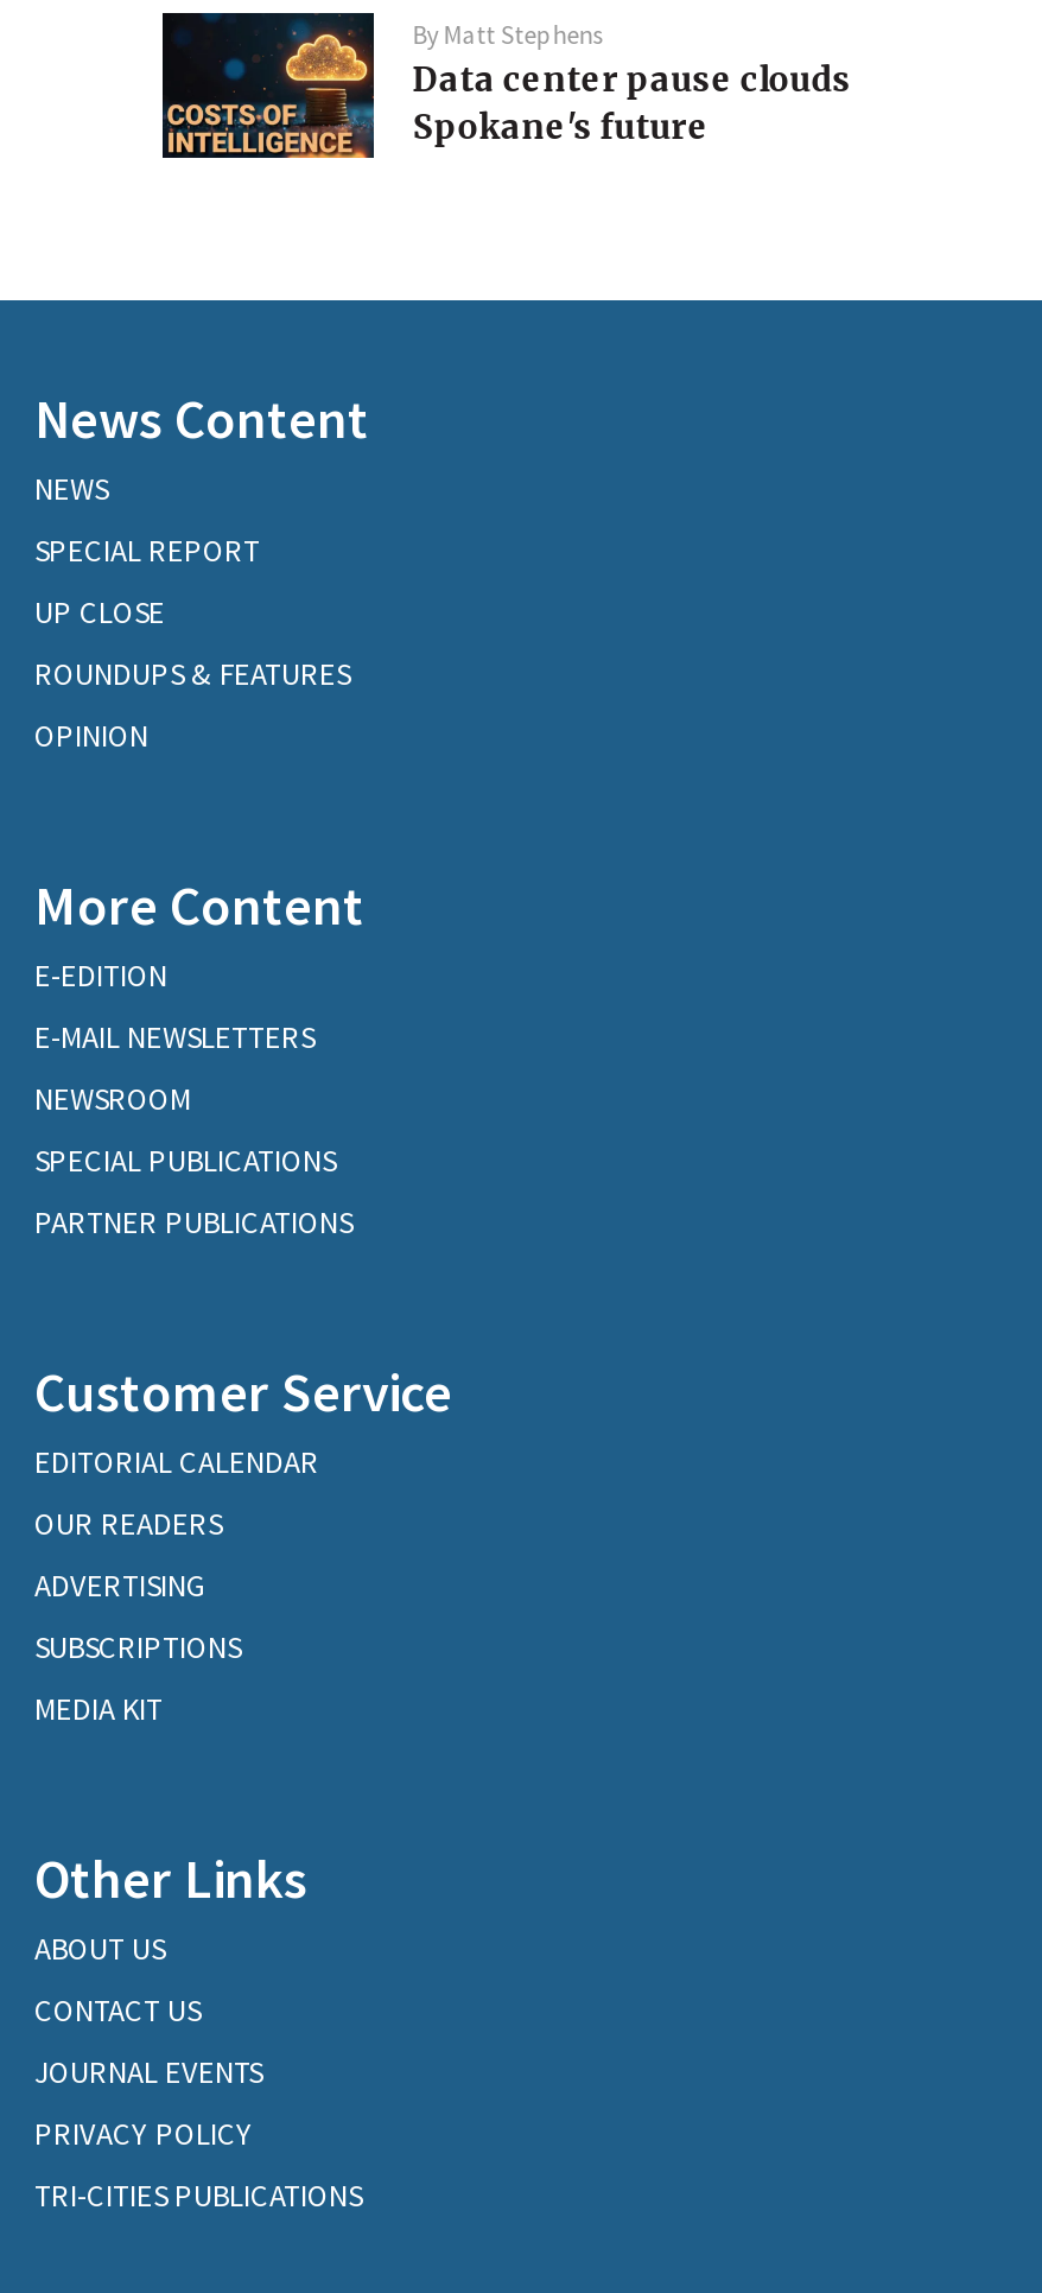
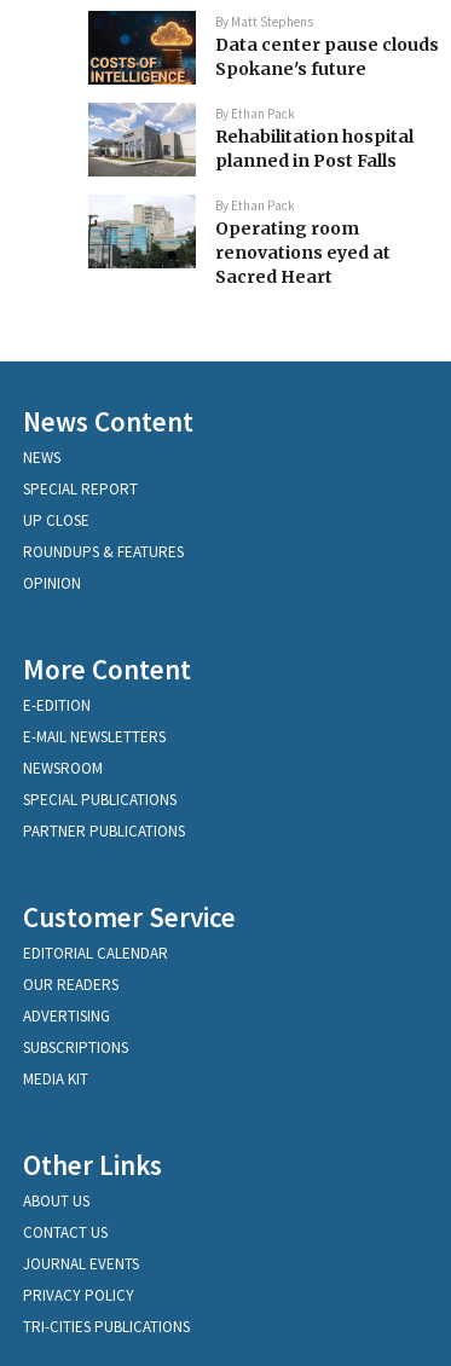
none -> [87,102,414,288] [image] | By Ethan Pack | Rehabilitation hospital | planned in Post Falls | By Ethan Pack | Operating room | renovations eyed at | Sacred Heart
none -> [87,195,197,289] [image]

